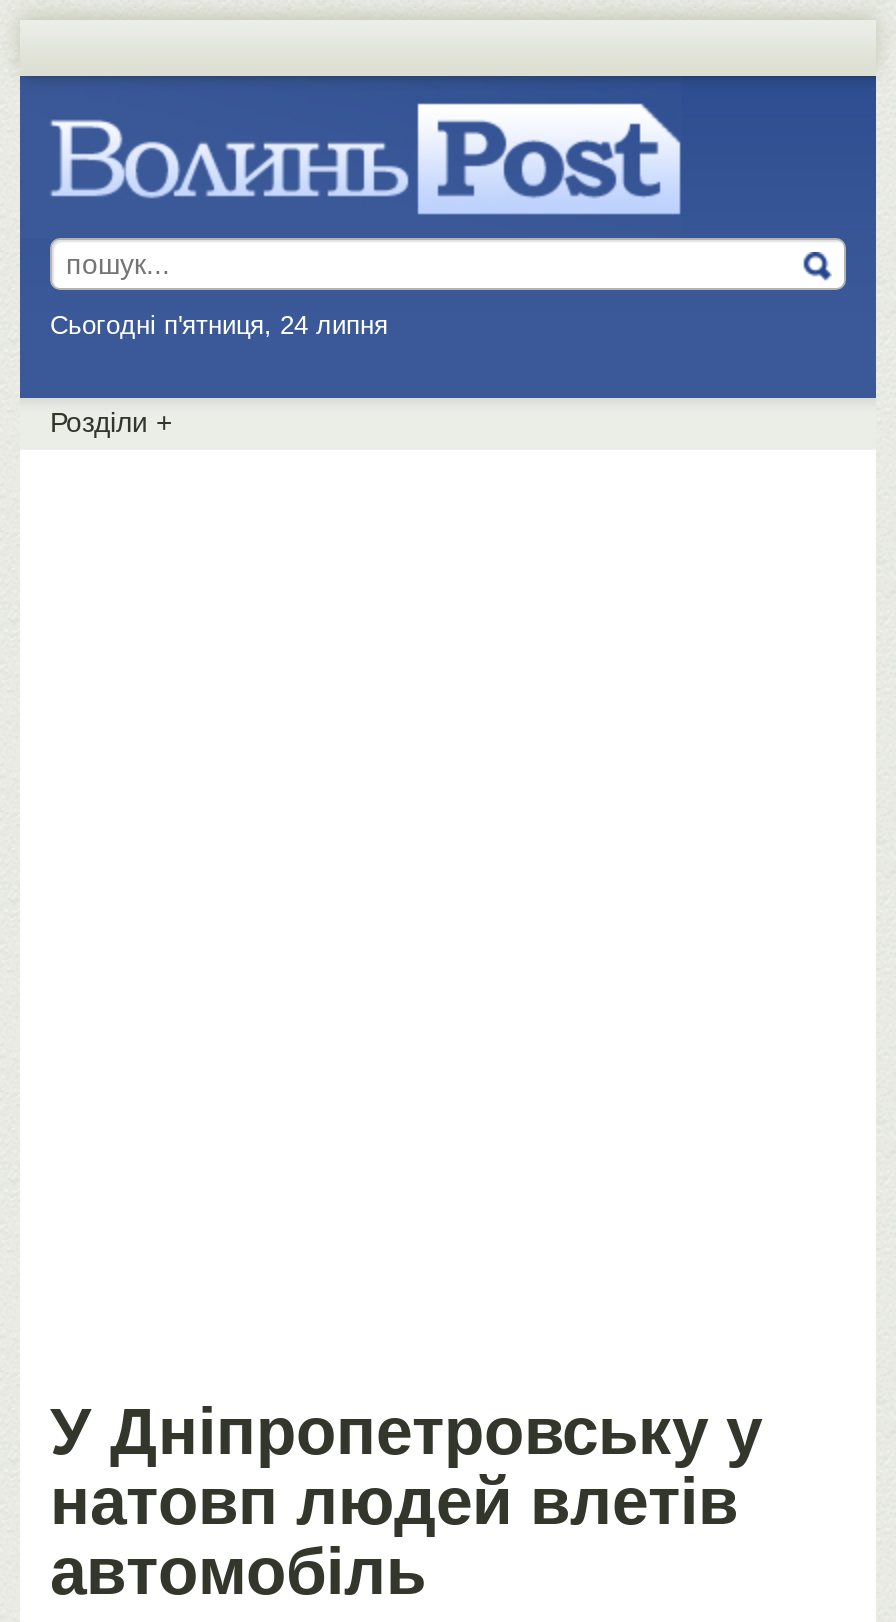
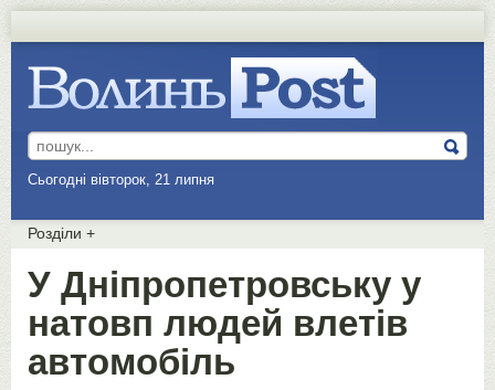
[50,310,396,340] Сьогодні п'ятниця, 24 липня -> [28,171,219,188] Сьогодні вівторок, 21 липня

